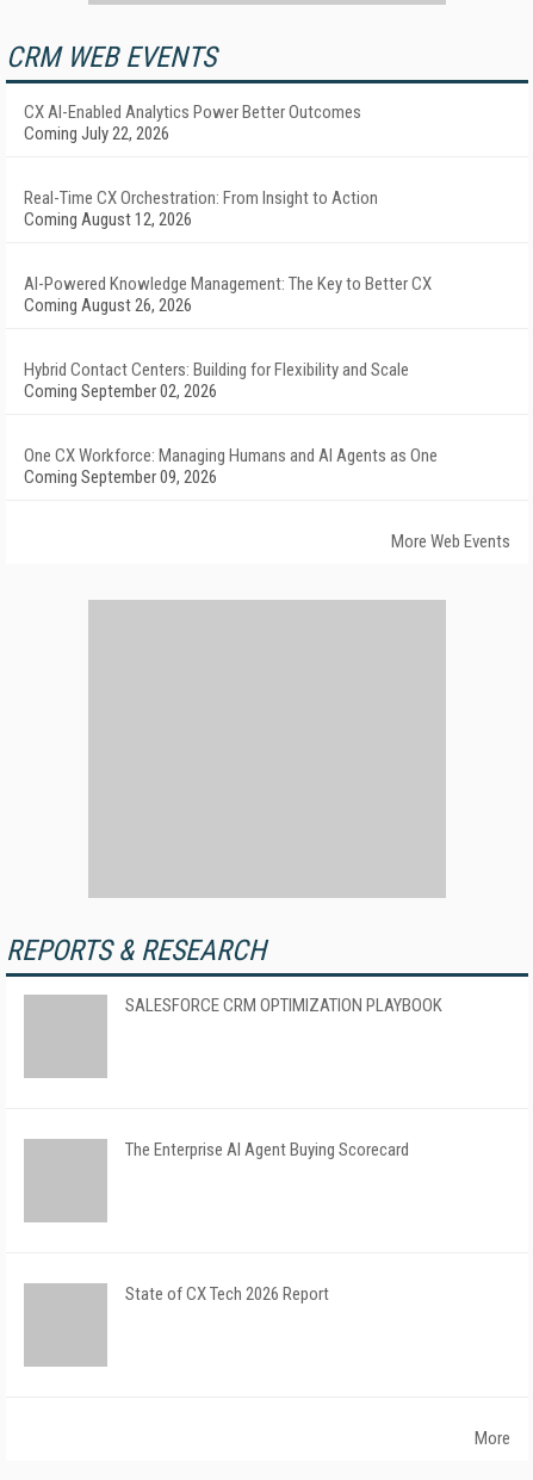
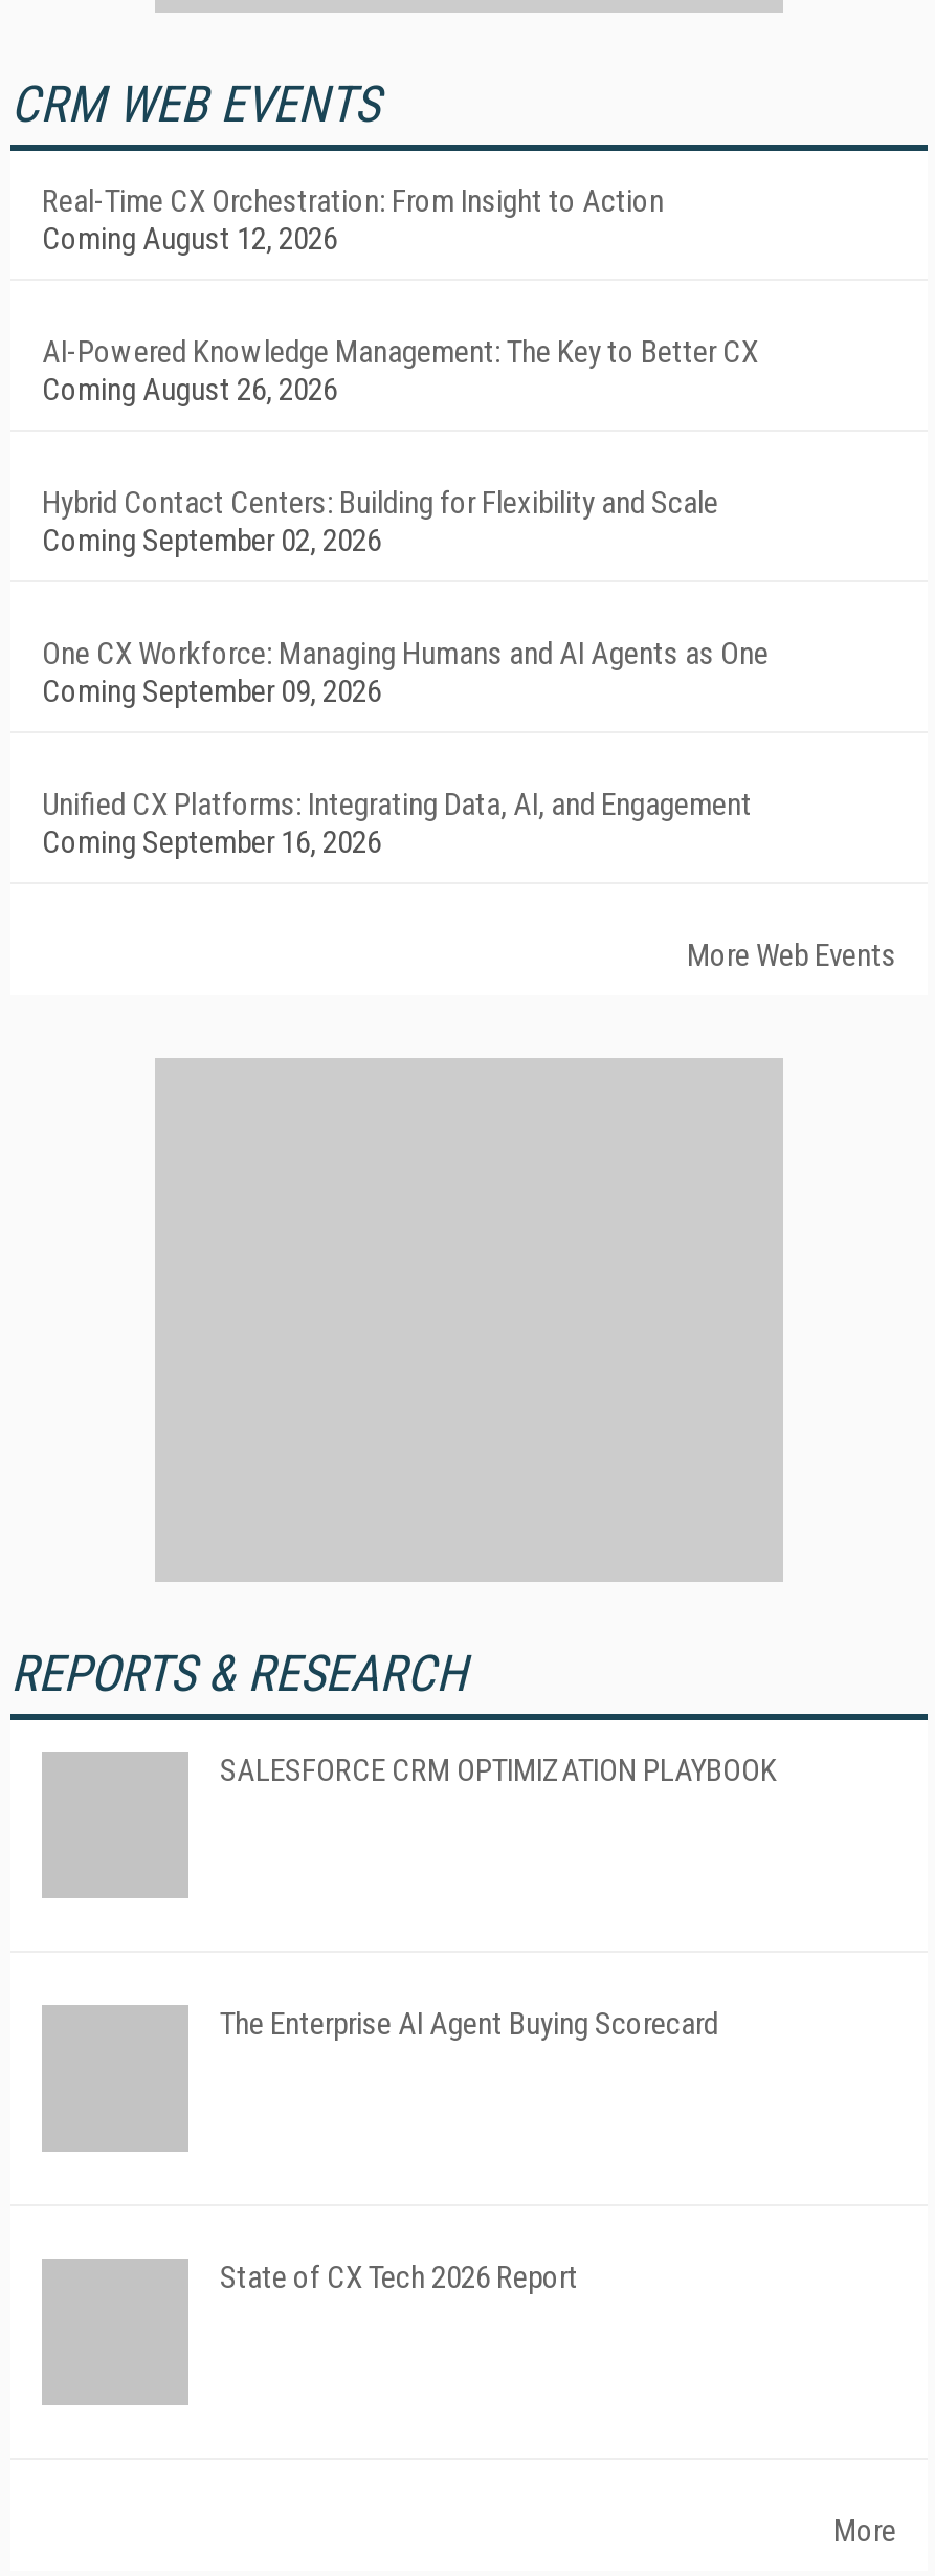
[24,101,361,144] CX AI-Enabled Analytics Power Better Outcomes | Coming July 22, 2026 -> none
moved [24,187,438,488] -> [42,182,769,710]: Real-Time CX Orchestration: From Insight to Action | Coming August 12, 2026 | AI-Powered Knowledge Management: The Key to Better CX | Coming August 26, 2026 | Hybrid Contact Centers: Building for Flexibility and Scale | Coming September 02, 2026 | One CX Workforce: Managing Humans and AI Agents as One | Coming September 09, 2026
none -> [42,786,752,861] Unified CX Platforms: Integrating Data, AI, and Engagement | Coming September 16, 2026

